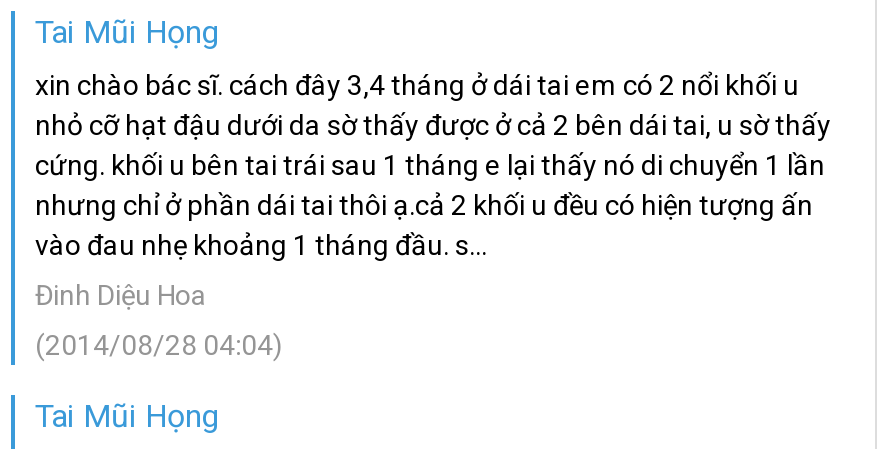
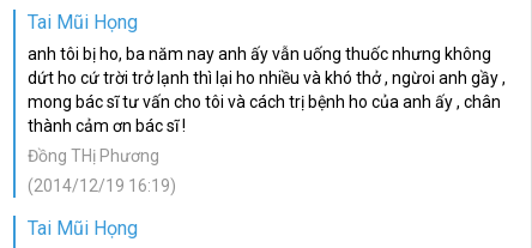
[35,69,831,261] xin chào bác sĩ. cách đây 3,4 tháng ở dái tai em có 2 nổi khối u | nhỏ cỡ hạt đậu dưới da sờ thấy được ở cả 2 bên dái tai, u sờ thấy | cứng. khối u bên tai trái sau 1 tháng e lại thấy nó di chuyển 1 lần | nhưng chỉ ở phần dái tai thôi ạ.cả 2 khối u đều có hiện tượng ấn | vào đau nhẹ khoảng 1 tháng đầu. s... -> [28,44,506,135] anh tôi bị ho, ba năm nay anh ấy vẫn uống thuốc nhưng không | dứt ho cứ trời trở lạnh thì lại ho nhiều và khó thở , ngừoi anh gầy , | mong bác sĩ tư vấn cho tôi và cách trị bệnh ho của anh ấy , chân | thành cảm ơn bác sĩ !
[35,279,207,311] Đinh Diệu Hoa -> [28,146,159,165] Đồng THị Phương
[35,329,283,361] (2014/08/28 04:04) -> [28,176,176,195] (2014/12/19 16:19)

